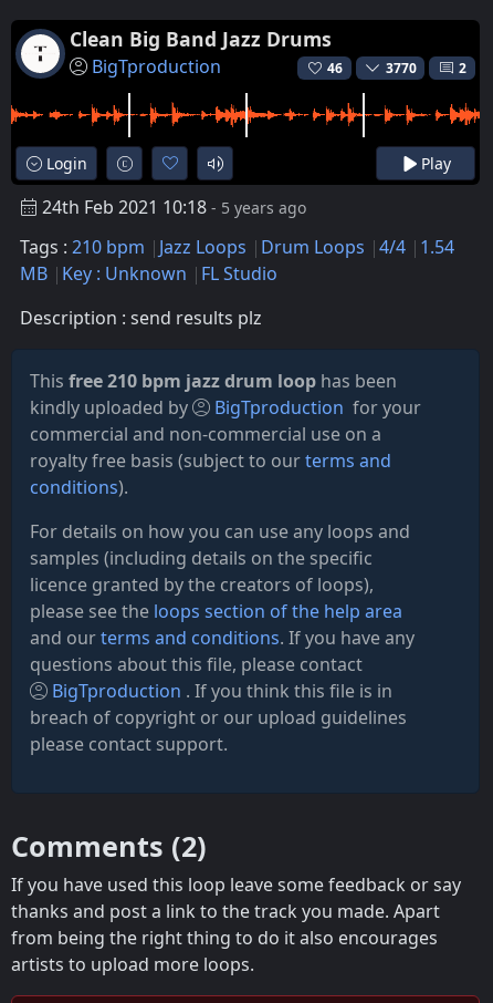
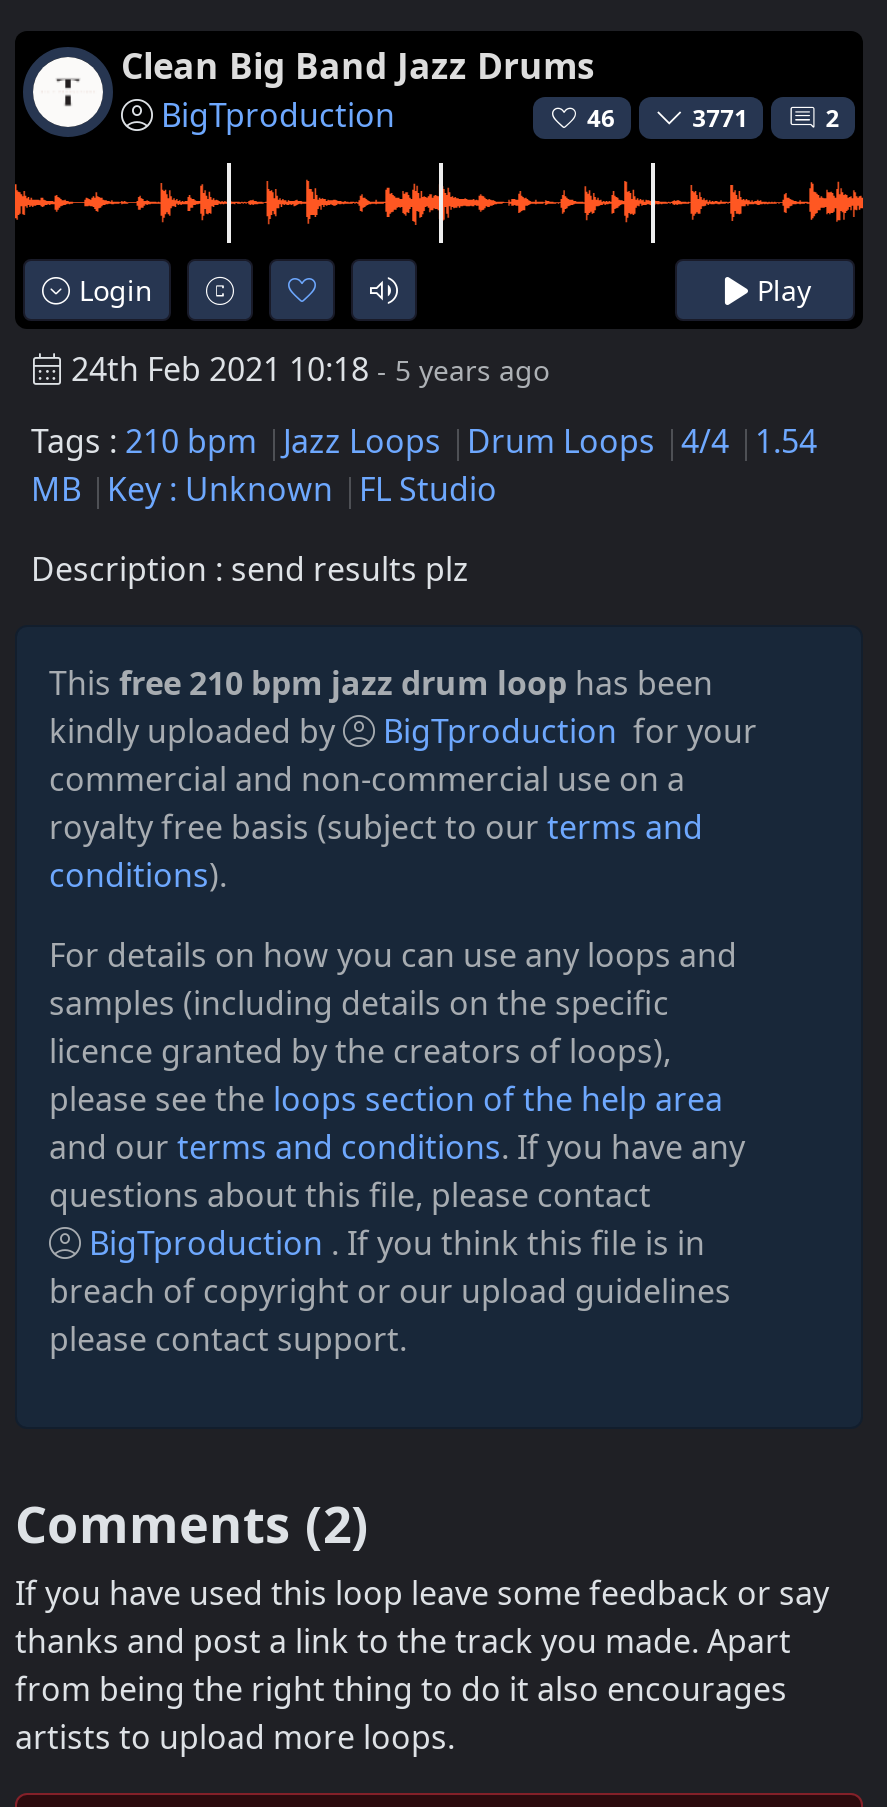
[385,59,416,77] 3770 -> [692,101,748,135] 3771

